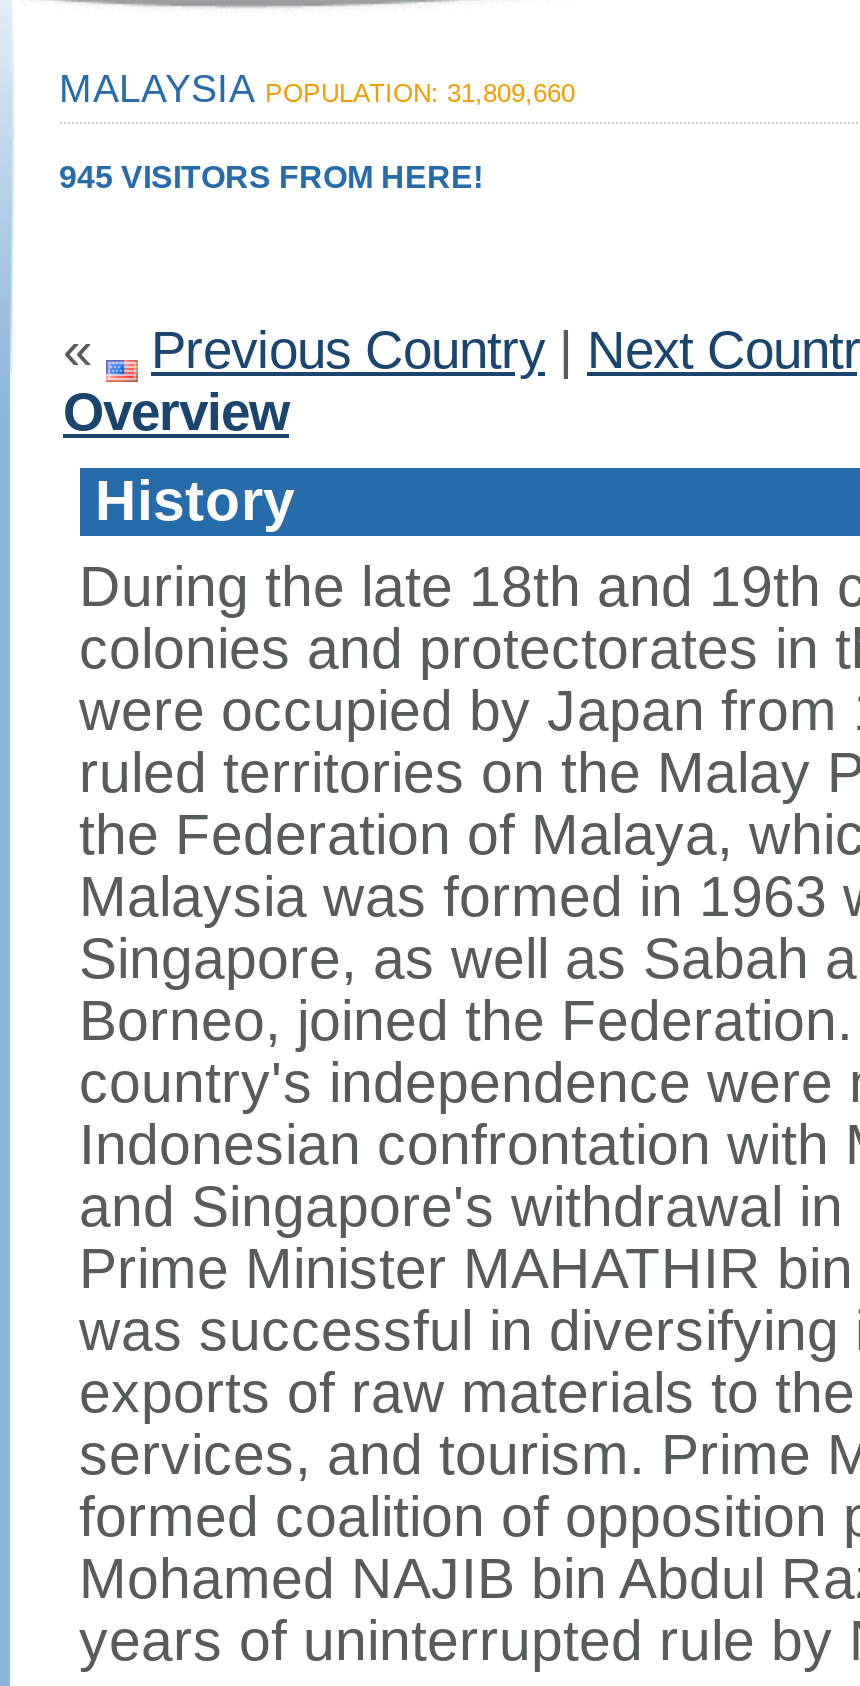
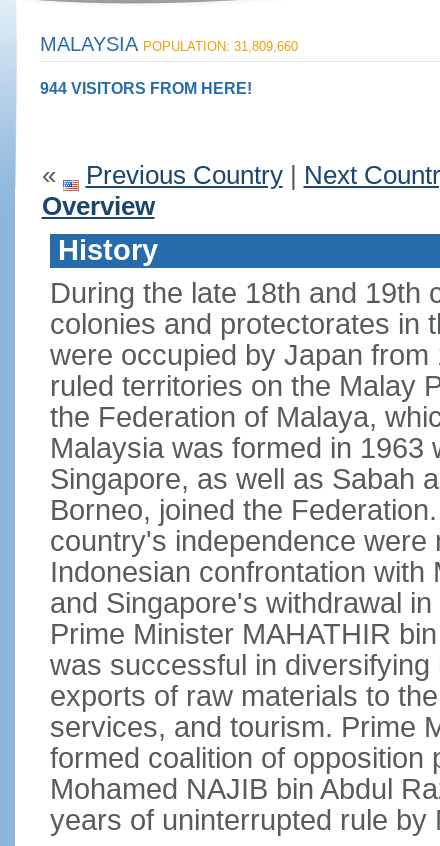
[59,160,483,194] 945 VISITORS FROM HERE! -> [39,80,251,97] 944 VISITORS FROM HERE!

